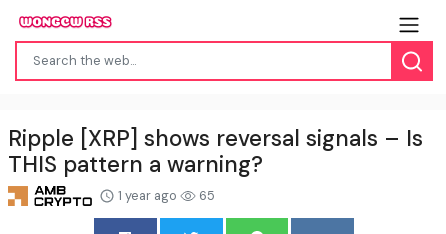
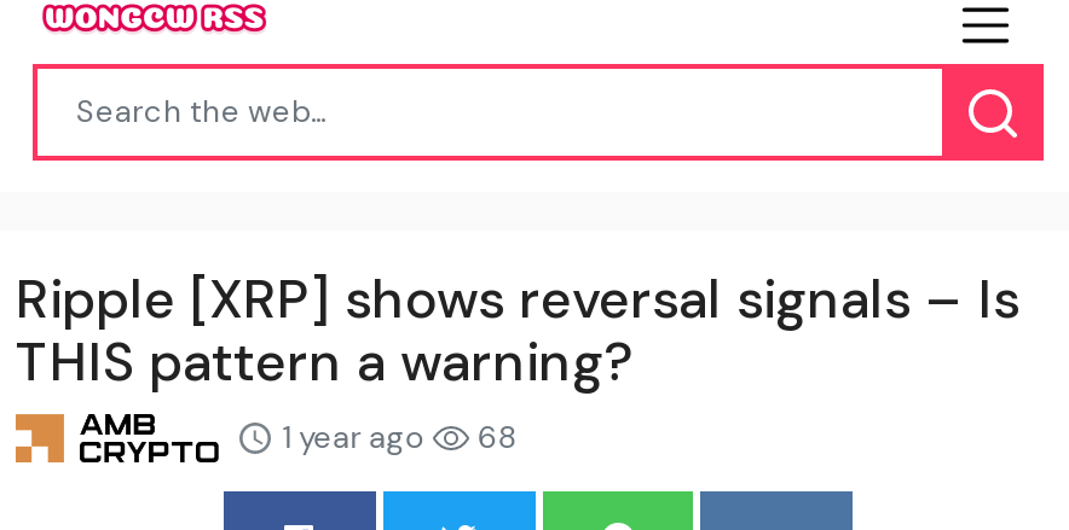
[115,187,215,204] 1 year ago 65 -> [275,416,517,457] 1 year ago 68

